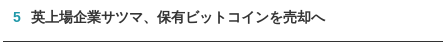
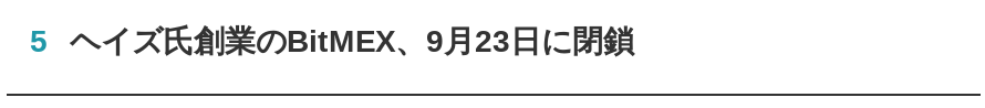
[31,9,325,25] 英上場企業サツマ、保有ビットコインを売却へ -> [70,22,634,57] ヘイズ氏創業のBitMEX、9月23日に閉鎖

